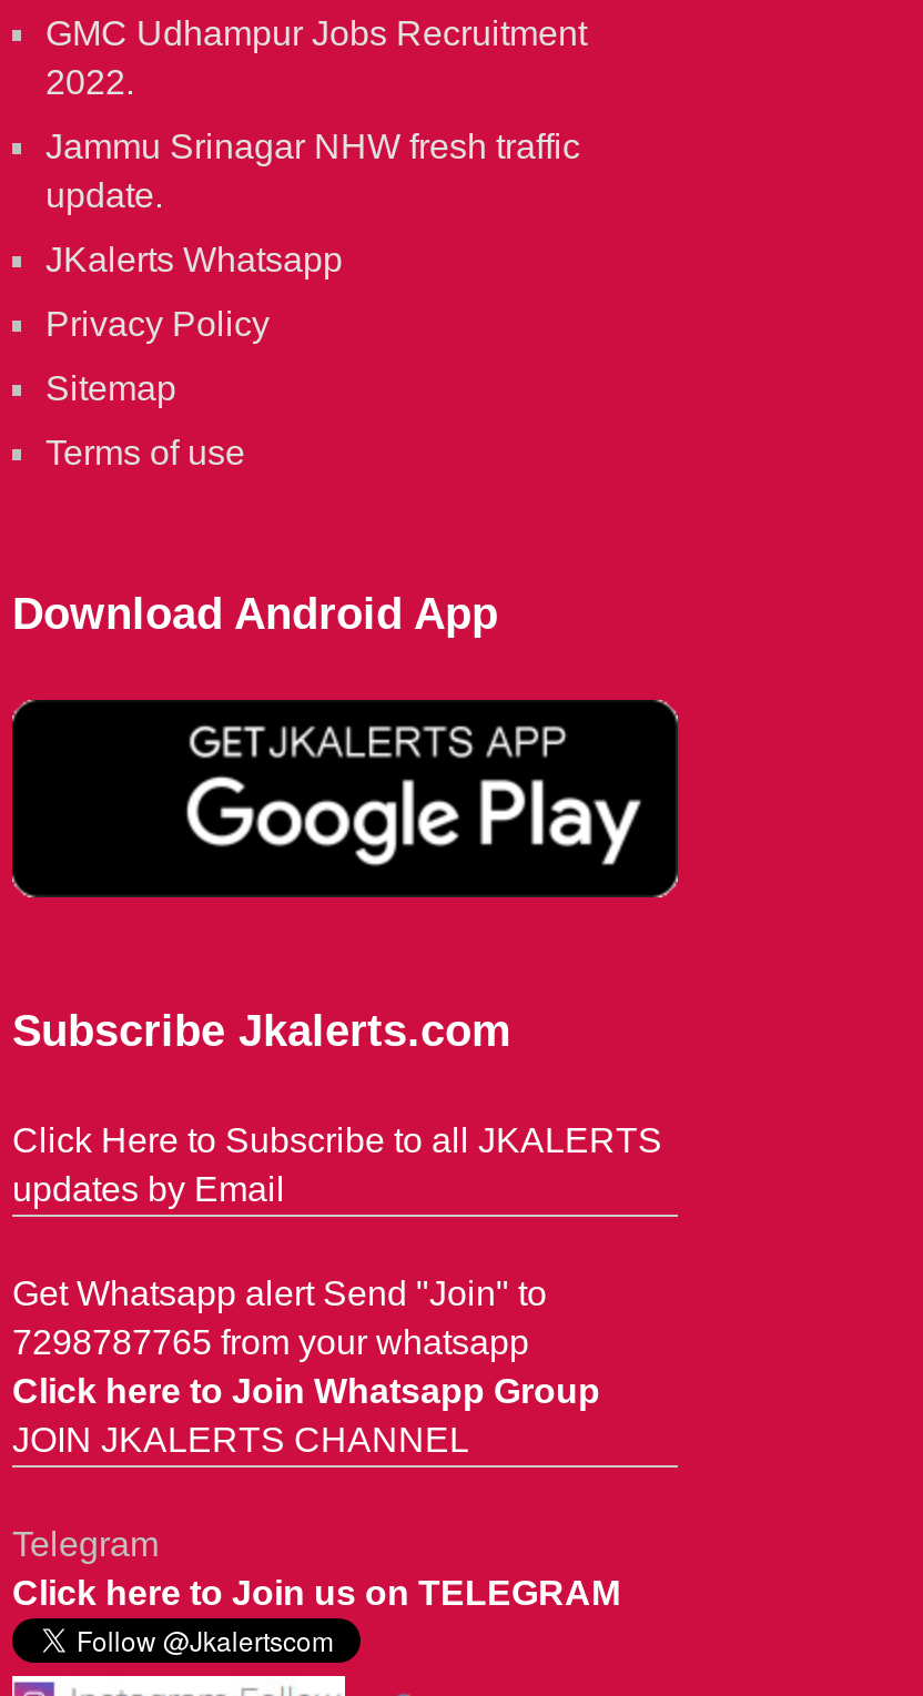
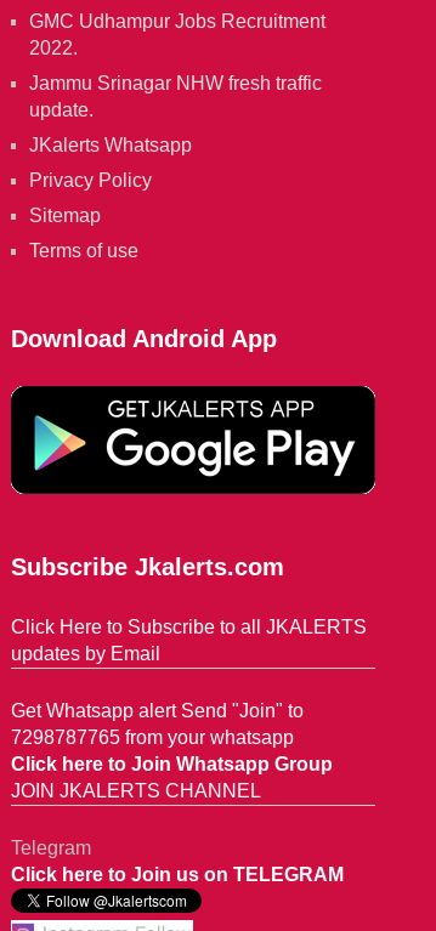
none -> [33,414,86,471] [image]

